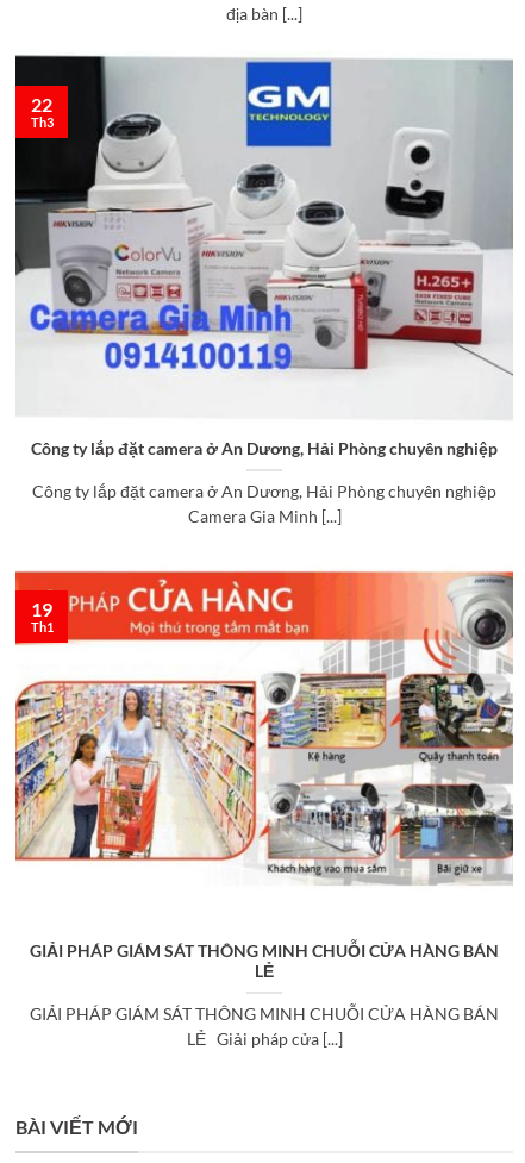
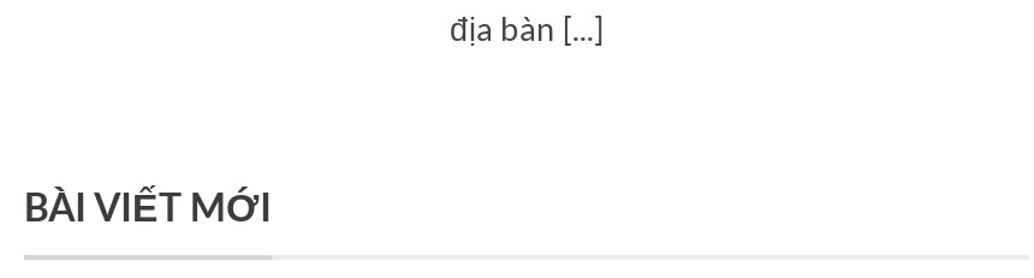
[14,54,514,376] [image] | 22 | Th3 -> none
[31,439,498,526] Công ty lắp đặt camera ở An Dương, Hải Phòng chuyên nghiệp | Công ty lắp đặt camera ở An Dương, Hải Phòng chuyên nghiệp | Camera Gia Minh [...] -> none
[14,570,514,886] [image] | 19 | Th1 -> none
[30,941,499,1048] GIẢI PHÁP GIÁM SÁT THÔNG MINH CHUỖI CỬA HÀNG BÁN | LẺ | GIẢI PHÁP GIÁM SÁT THÔNG MINH CHUỖI CỬA HÀNG BÁN | LẺ Giải pháp cửa [...] -> none

